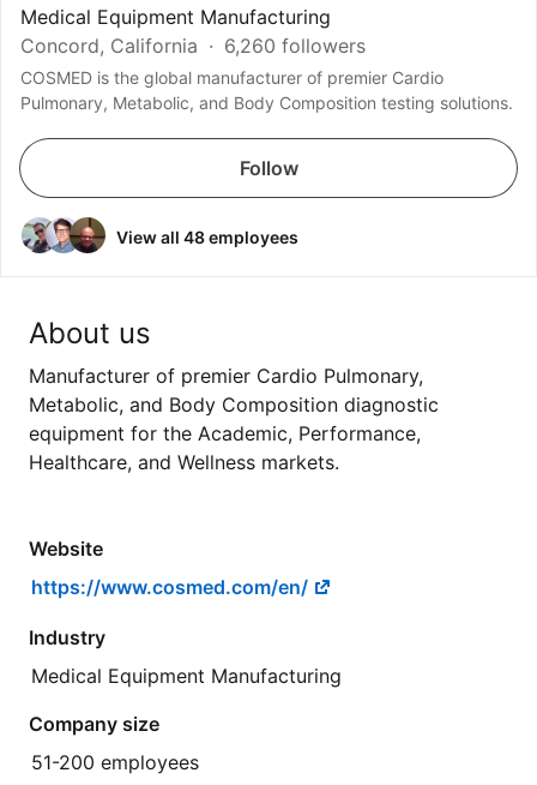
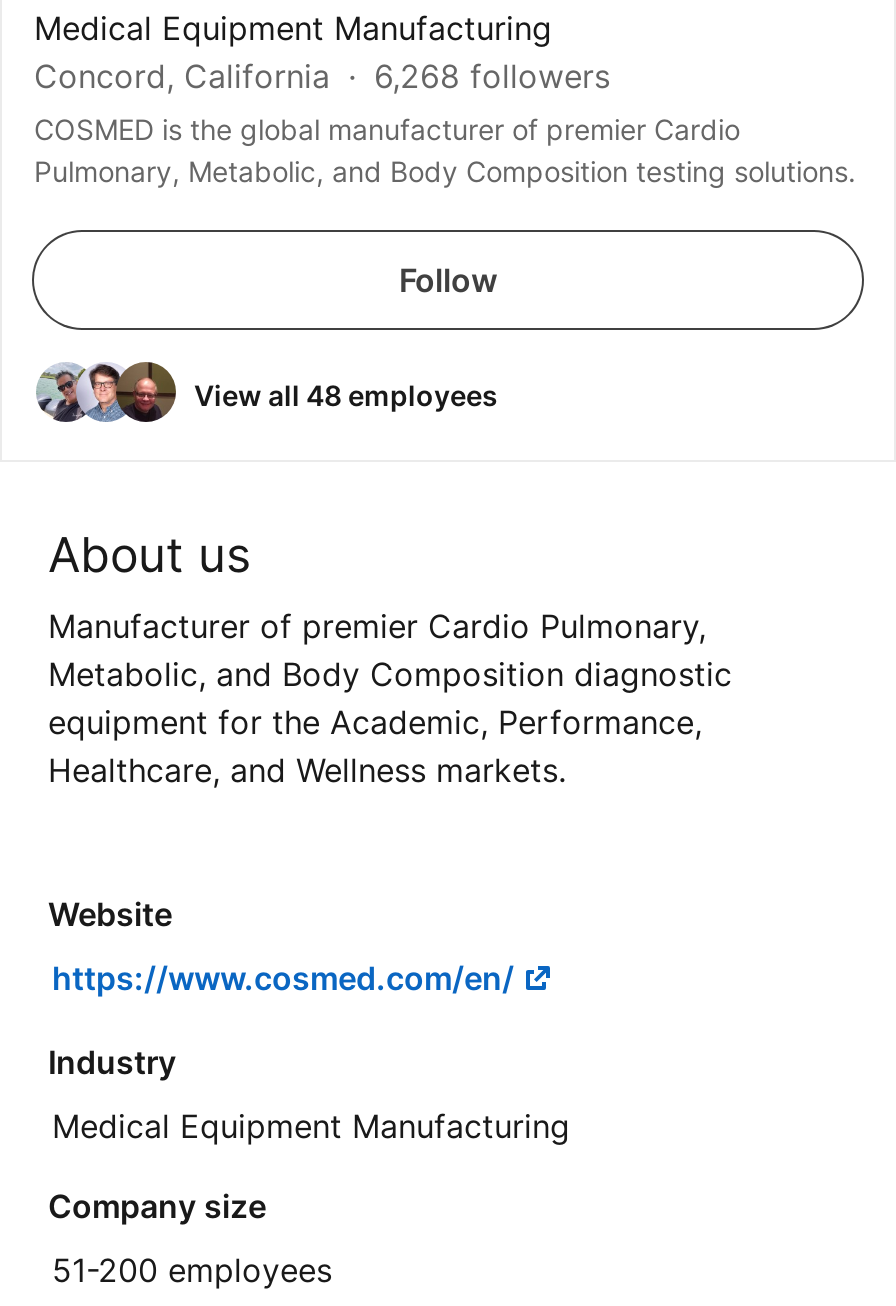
[20,34,366,58] Concord, California 6,260 followers -> [34,56,610,96] Concord, California 6,268 followers

